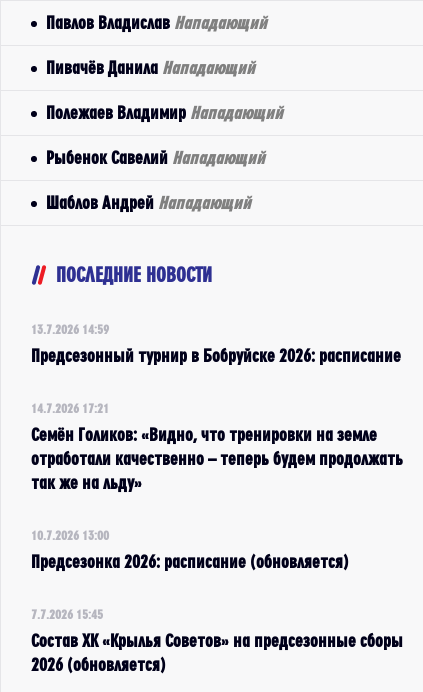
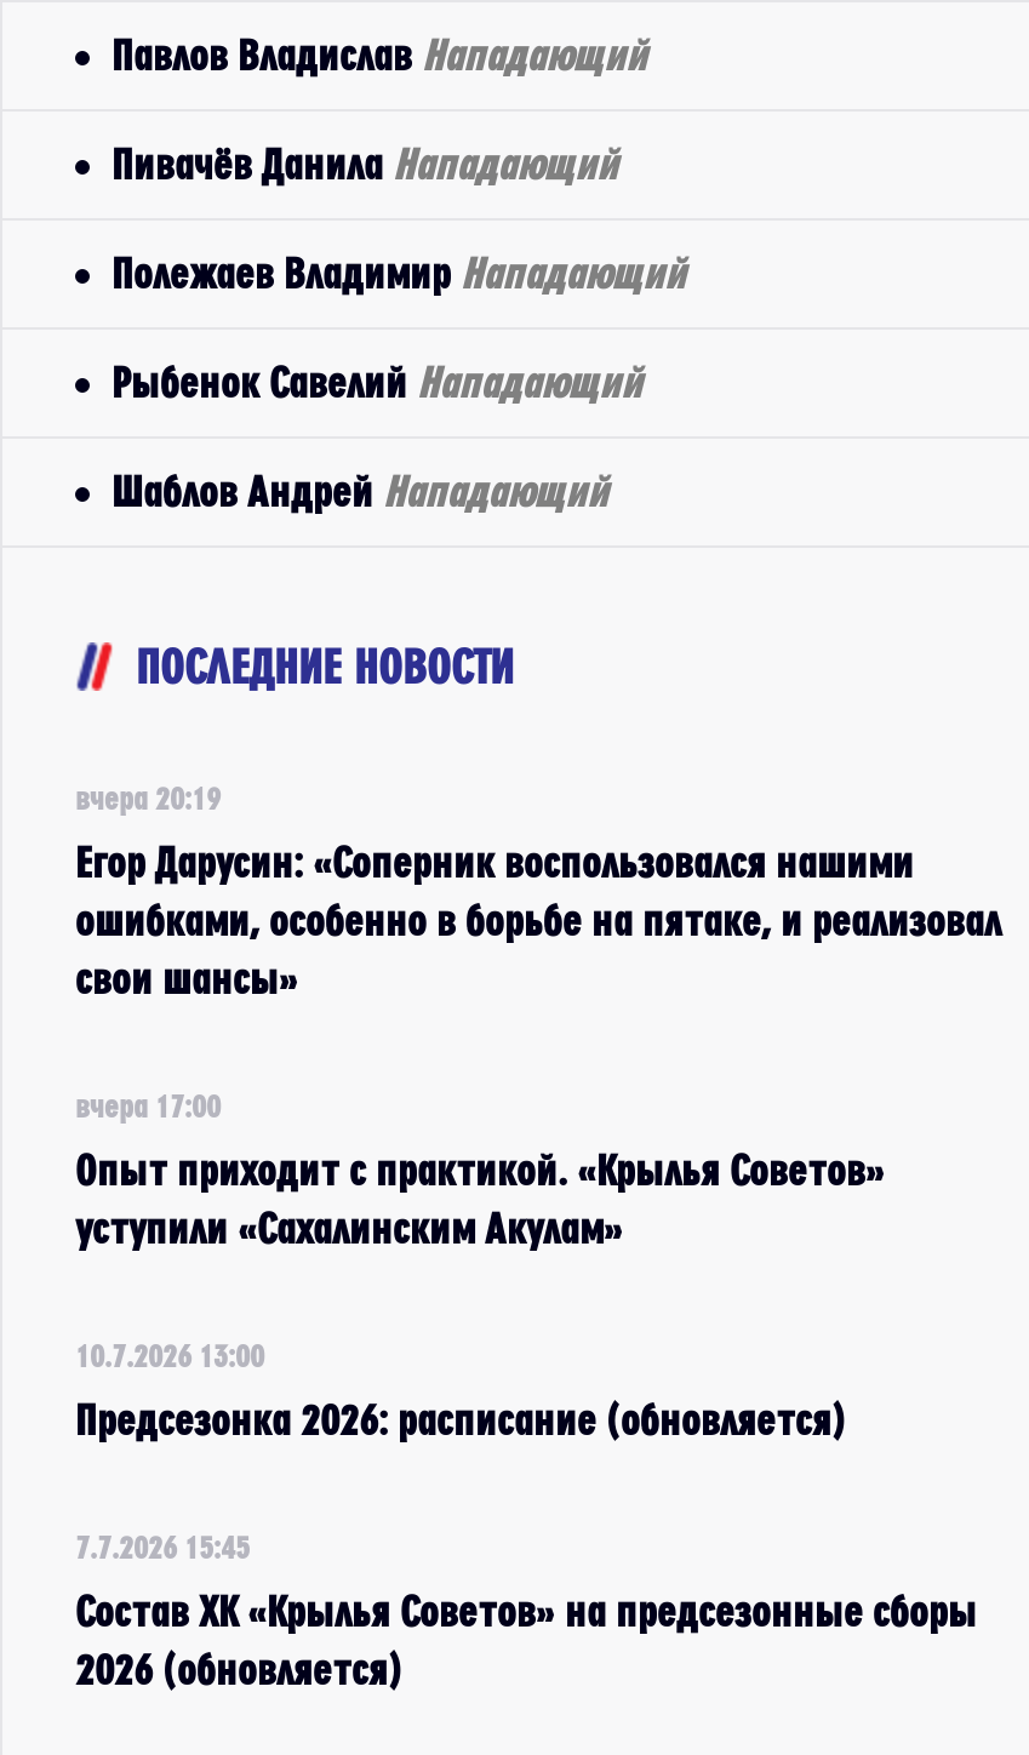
[31,322,109,336] 13.7.2026 14:59 -> [75,781,221,814] вчера 20:19
[31,346,401,365] Предсезонный турнир в Бобруйске 2026: расписание -> [75,839,1001,1001] Егор Дарусин: «Соперник воспользовался нашими | ошибками, особенно в борьбе на пятаке, и реализовал | свои шансы»
[31,401,109,415] 14.7.2026 17:21 -> [75,1088,221,1122] вчера 17:00
[31,425,403,492] Семён Голиков: «Видно, что тренировки на земле | отработали качественно – теперь будем продолжать | так же на льду» -> [75,1147,885,1251] Опыт приходит с практикой. «Крылья Советов» | уступили «Сахалинским Акулам»

